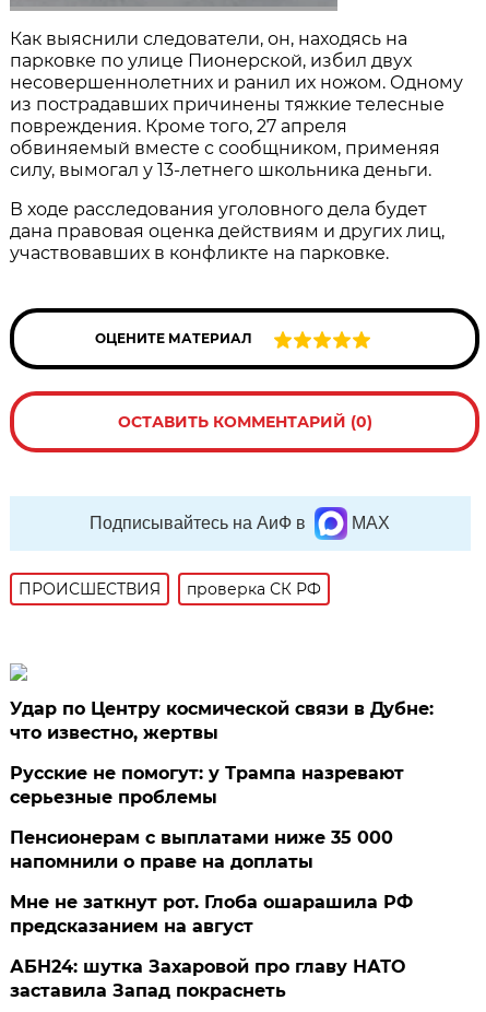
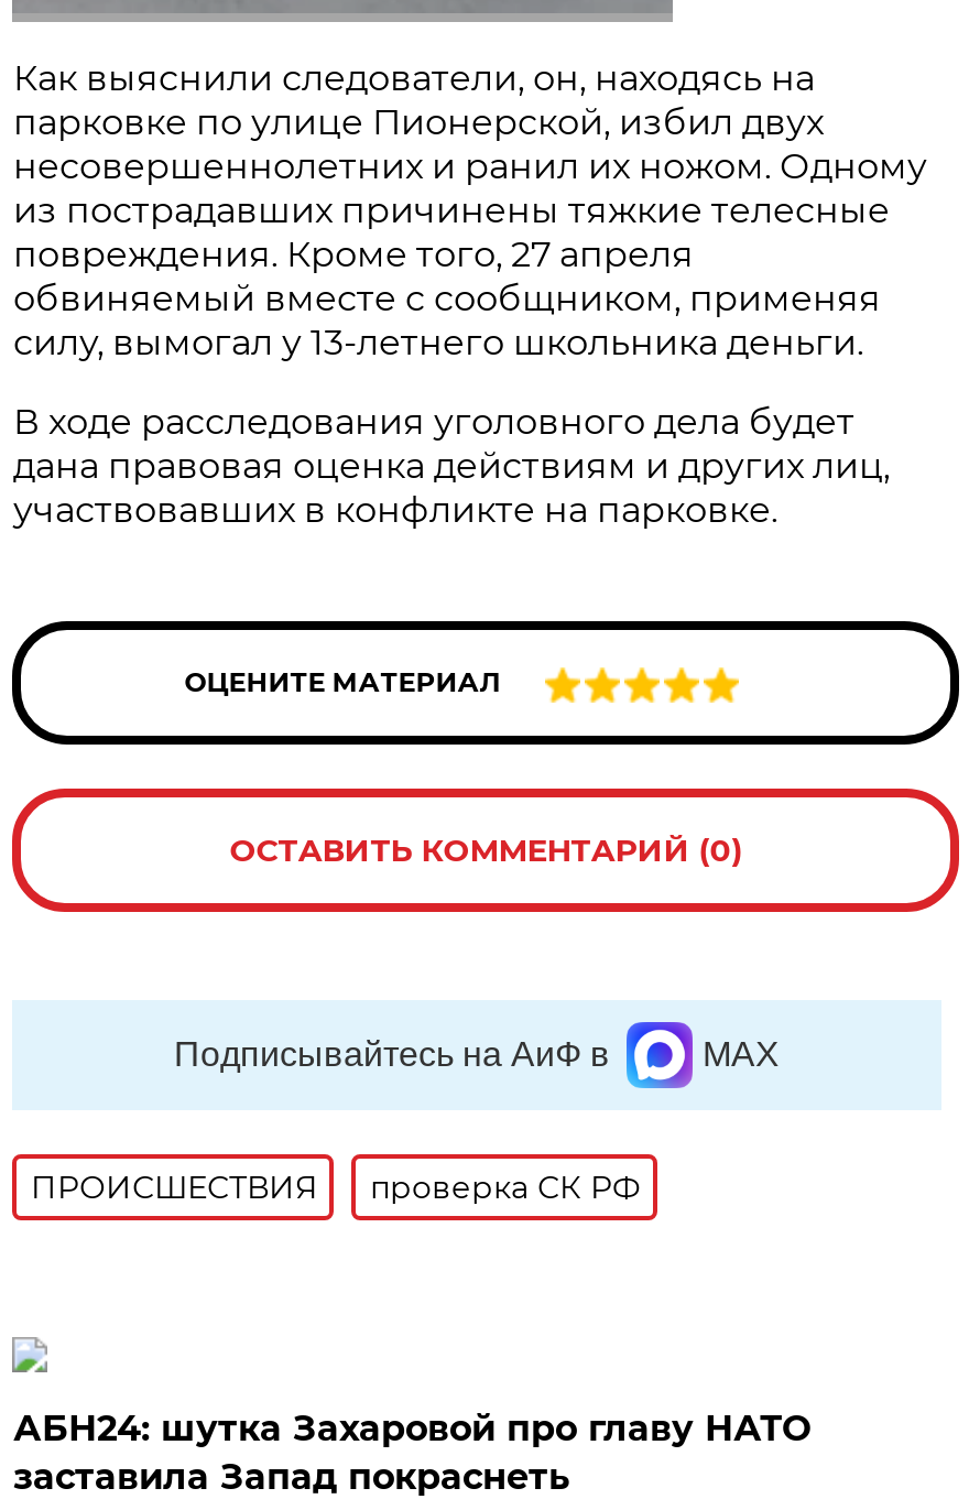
[10,698,434,937] Удар по Центру космической связи в Дубне: | что известно, жертвы | Русские не помогут: у Трампа назревают | серьезные проблемы | Пенсионерам с выплатами ниже 35 000 | напомнили о праве на доплаты | Мне не заткнут рот. Глоба ошарашила РФ | предсказанием на август -> none

